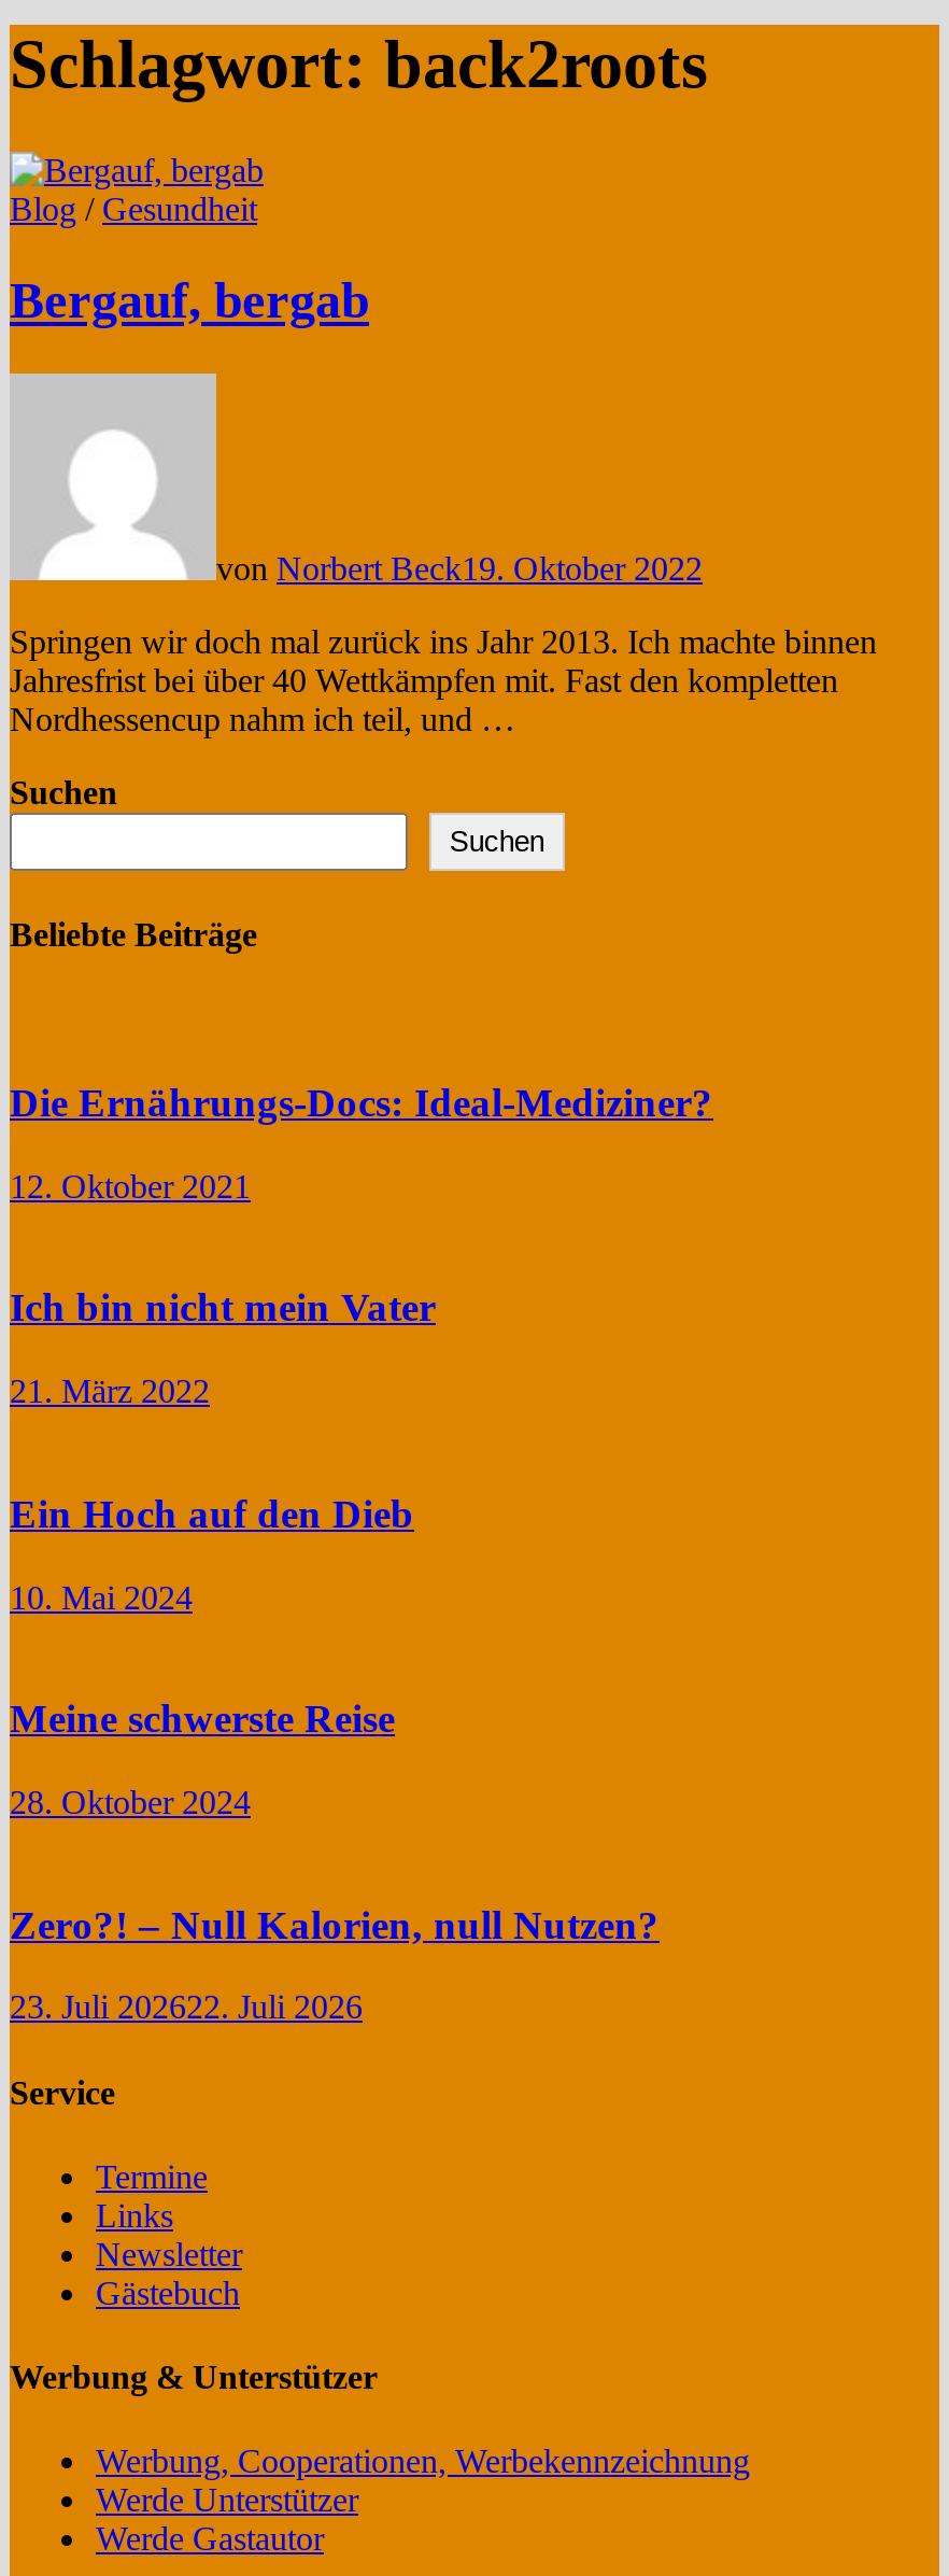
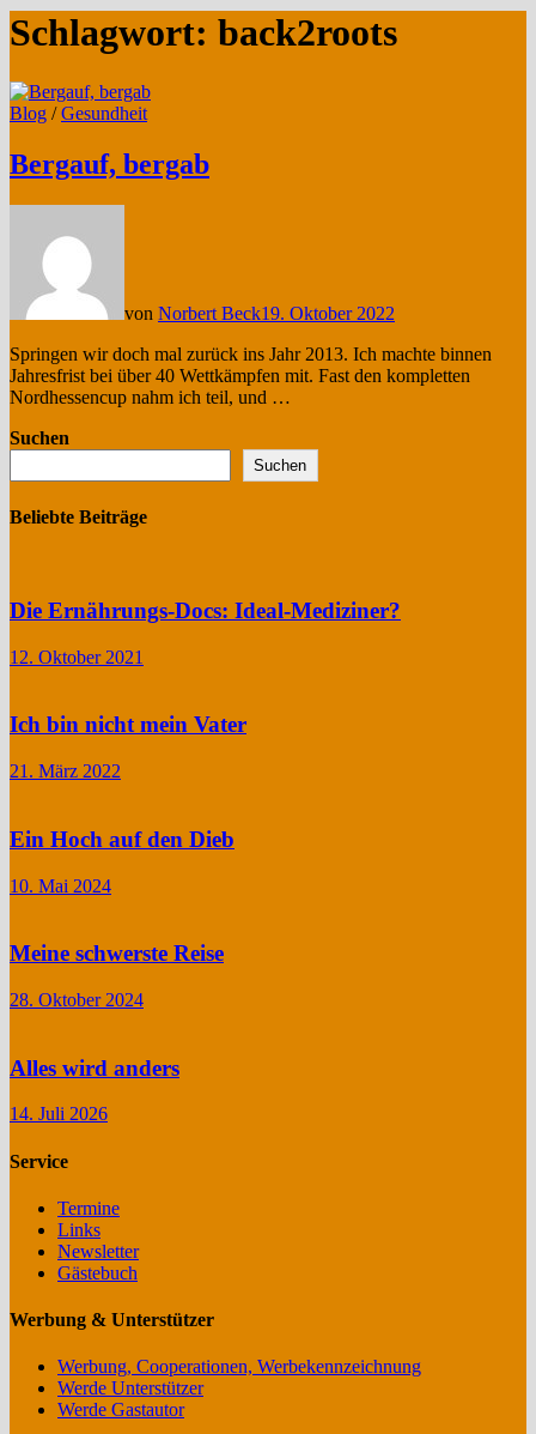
[10,1901,660,1947] Zero?! – Null Kalorien, null Nutzen? -> [10,1055,179,1080] Alles wird anders
[10,1989,363,2026] 23. Juli 202622. Juli 2026 -> [10,1104,108,1124] 14. Juli 2026

